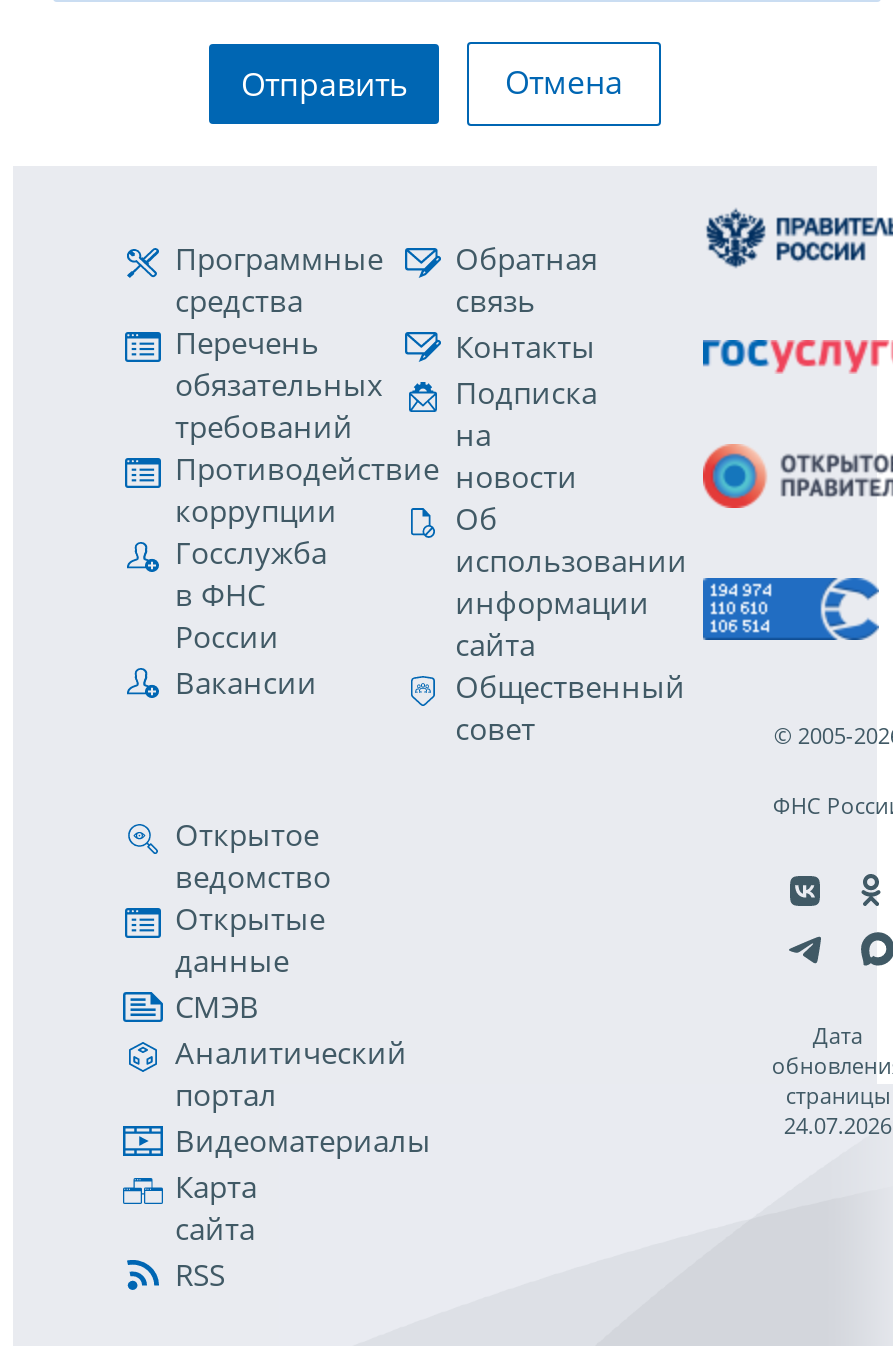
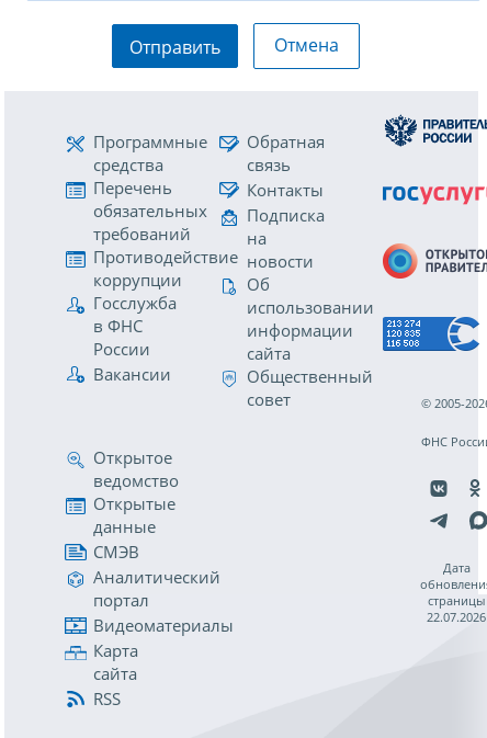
[784,1110,892,1140] 24.07.2026 -> [427,609,486,625] 22.07.2026

